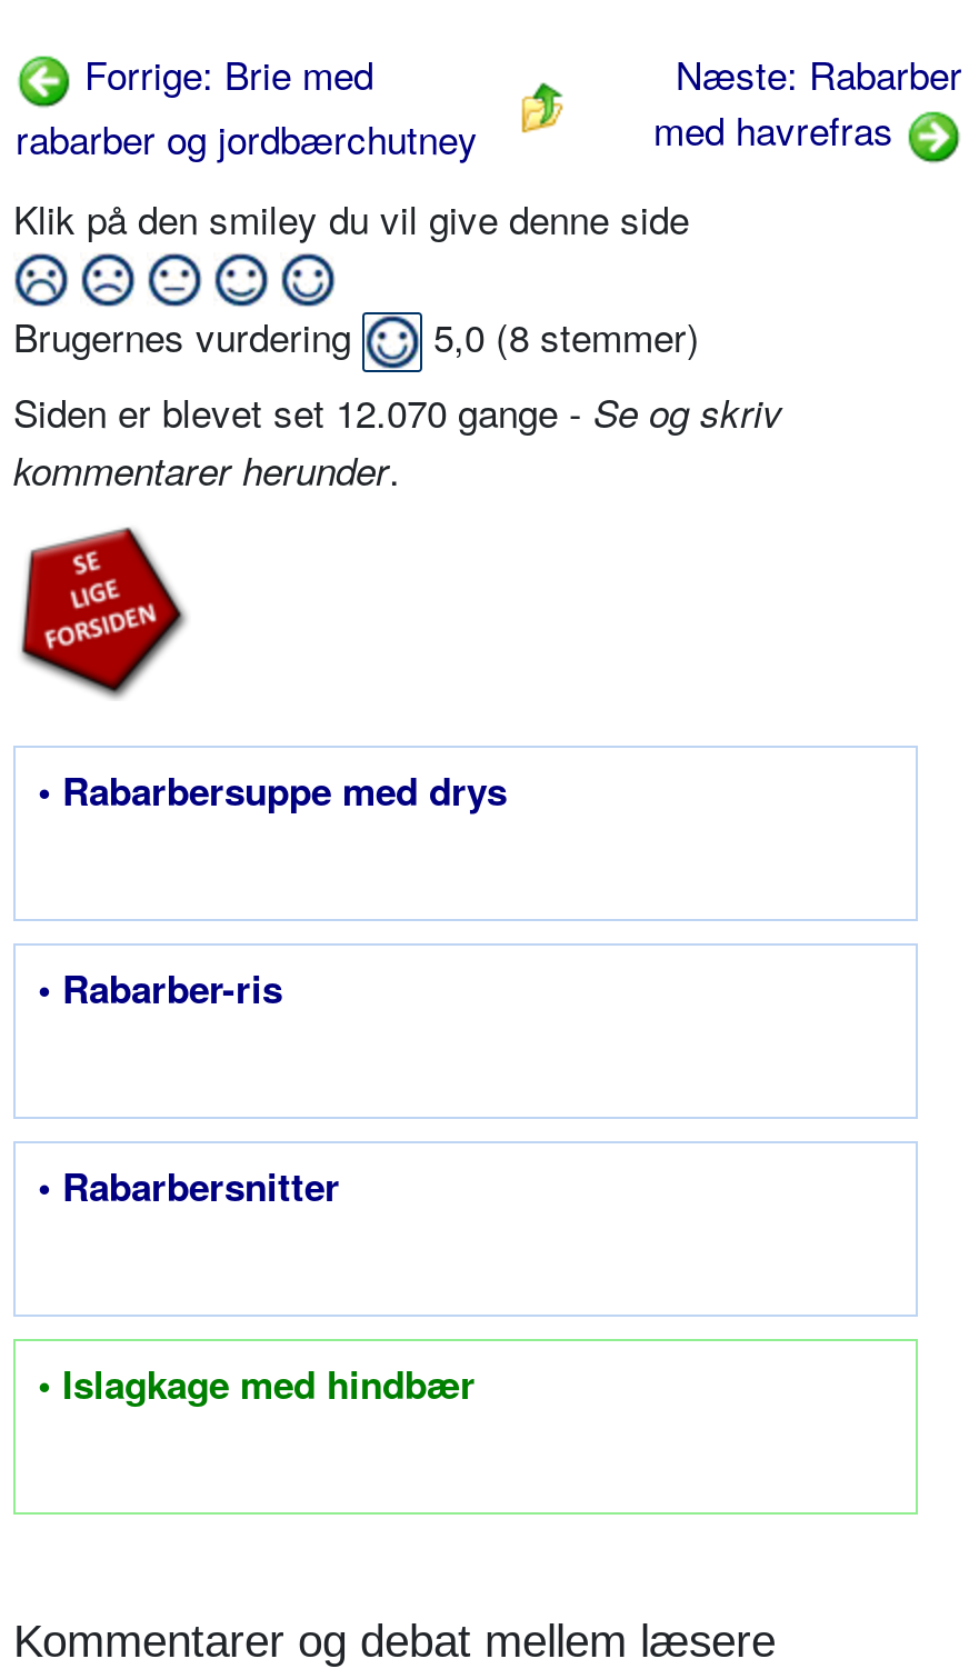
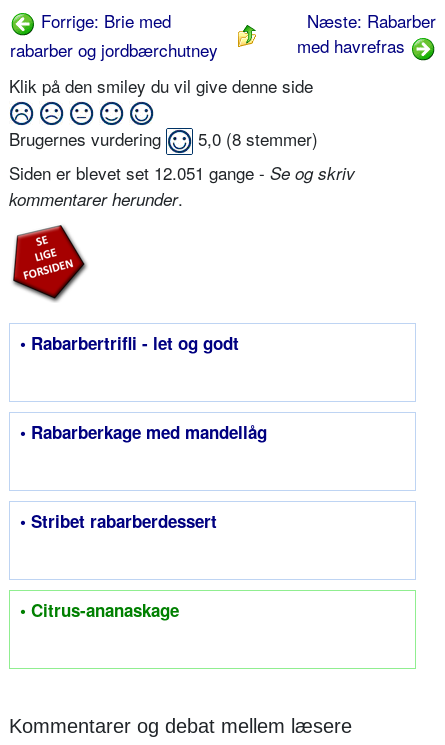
[13,384,782,439] Siden er blevet set 12.070 gange - Se og skriv -> [9,160,355,185] Siden er blevet set 12.051 gange - Se og skriv
[38,764,507,817] • Rabarbersuppe med drys -> [20,331,239,355] • Rabarbertrifli - let og godt
[38,961,282,1015] • Rabarber-ris -> [20,420,267,444] • Rabarberkage med mandellåg
[38,1159,340,1213] • Rabarbersnitter -> [20,509,217,533] • Stribet rabarberdessert
[38,1357,476,1410] • Islagkage med hindbær -> [20,598,179,622] • Citrus-ananaskage

